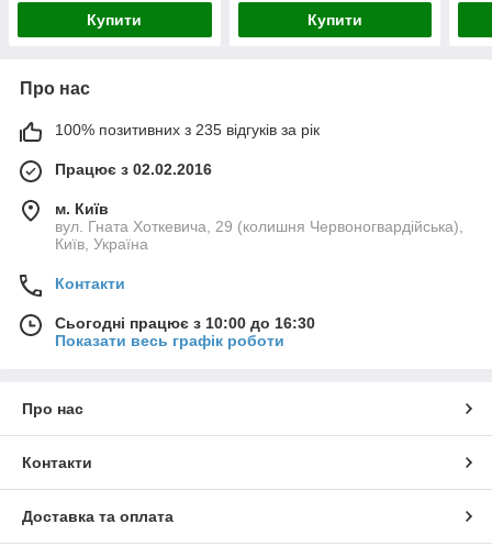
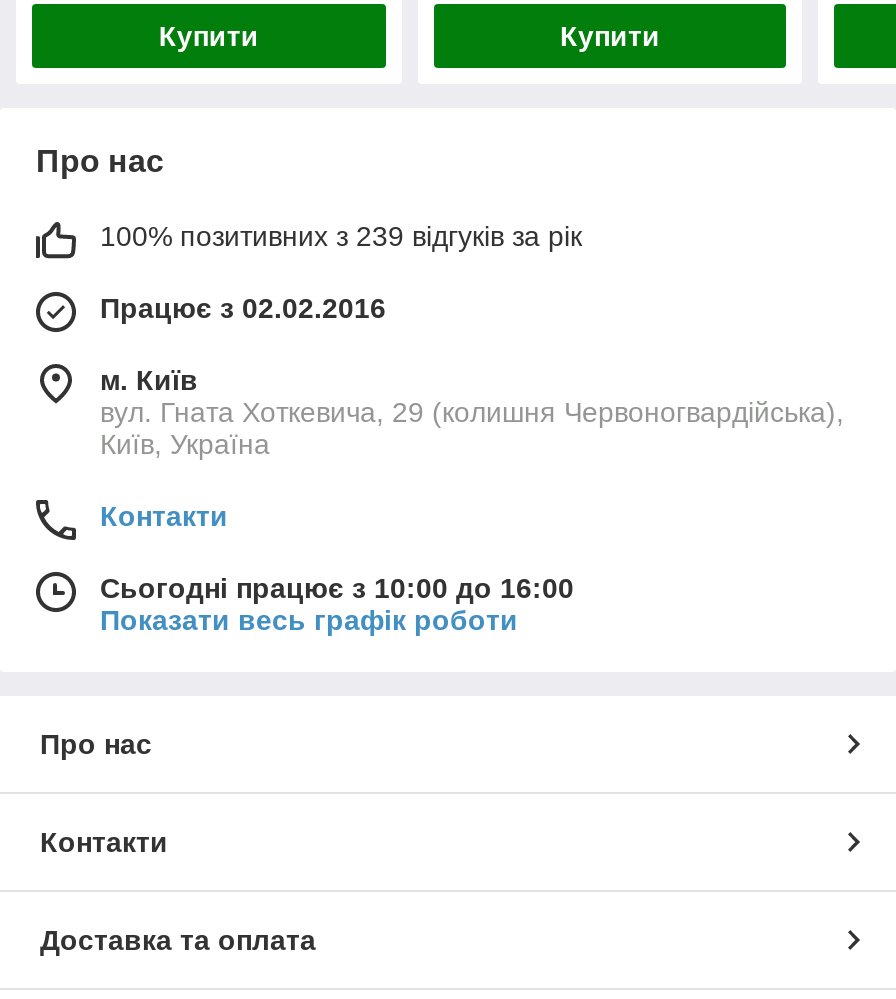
[55,121,320,138] 100% позитивних з 235 відгуків за рік -> [100,220,582,252] 100% позитивних з 239 відгуків за рік
[55,314,315,332] Сьогодні працює з 10:00 до 16:30 -> [100,572,574,604] Сьогодні працює з 10:00 до 16:00

